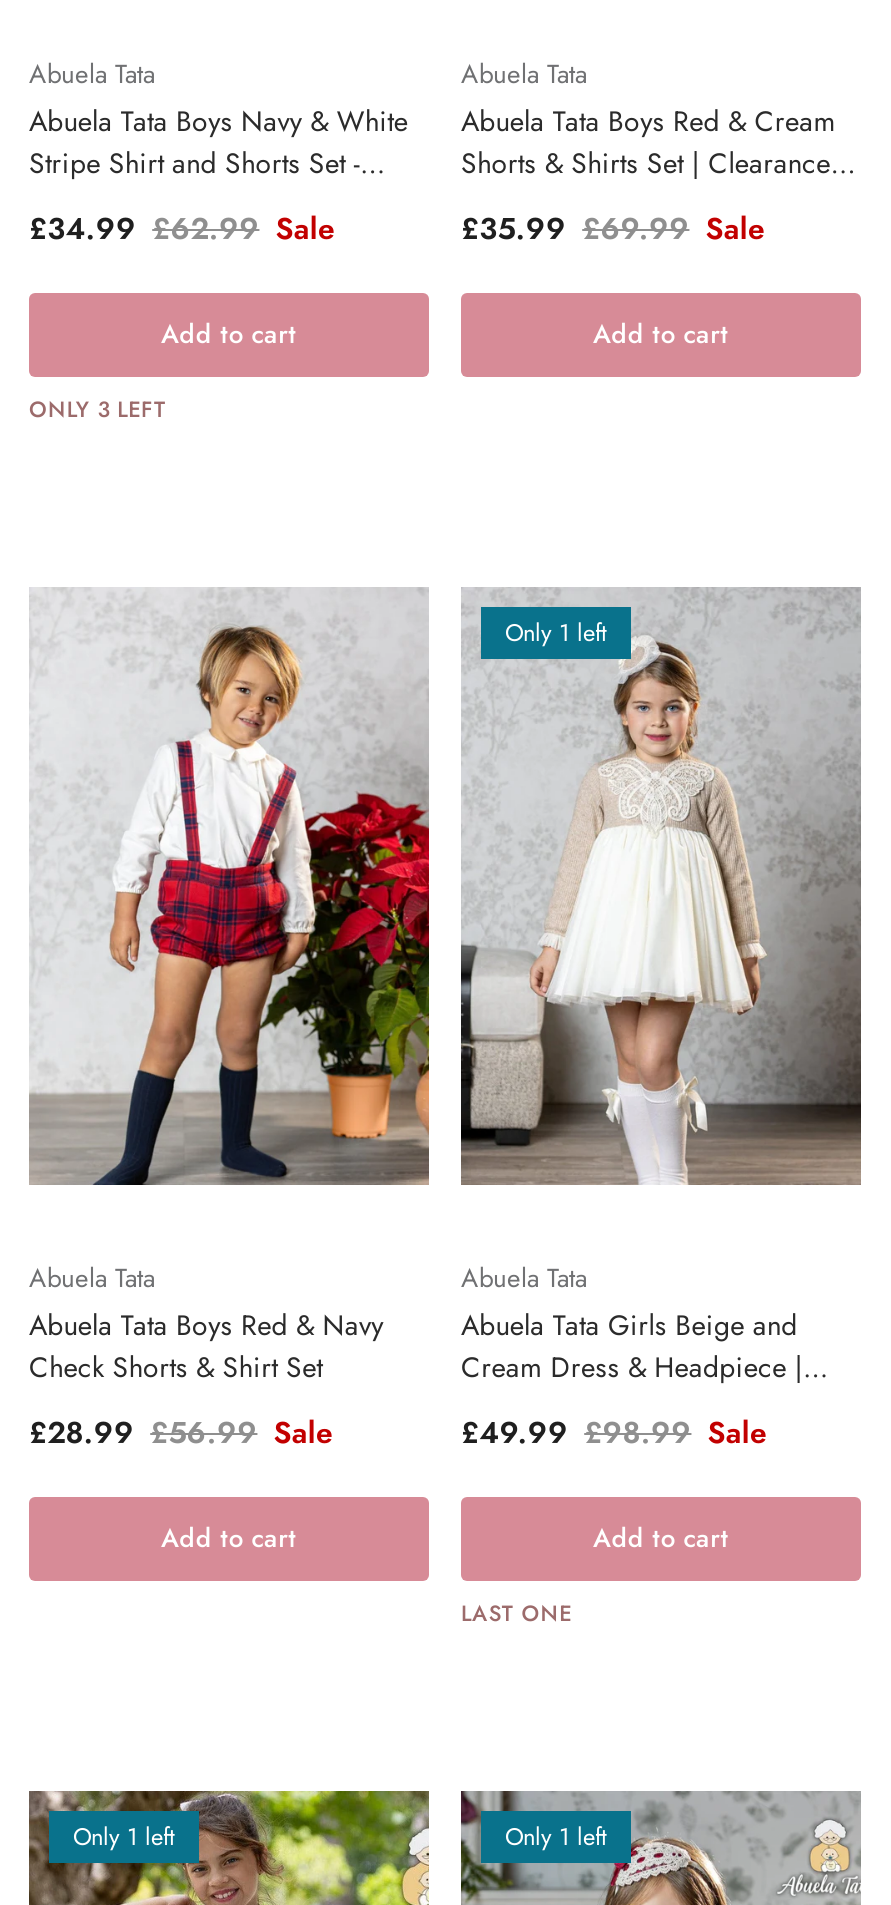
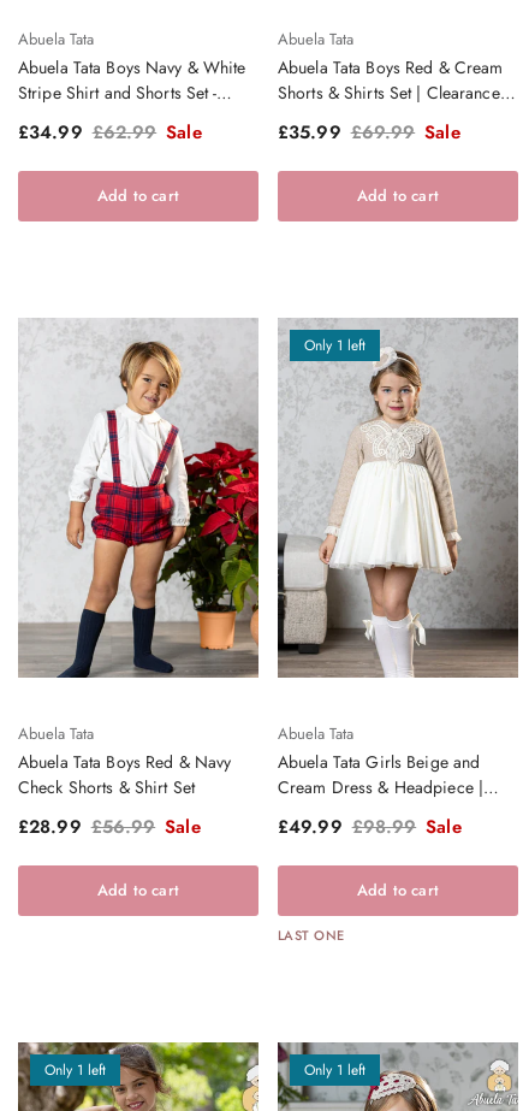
[29,393,167,425] ONLY 3 LEFT -> none

